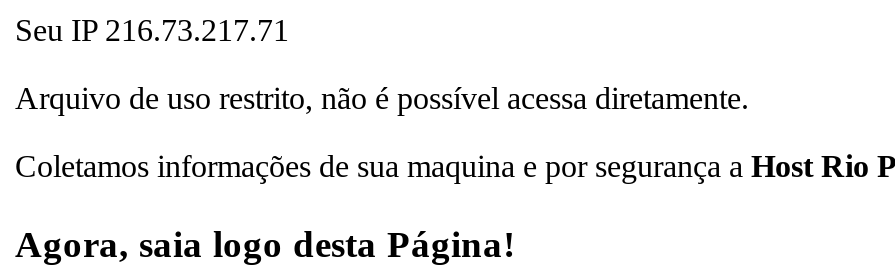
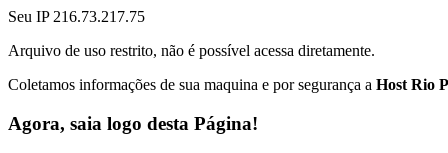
[15,13,289,47] Seu IP 216.73.217.71 -> [8,8,145,25] Seu IP 216.73.217.75

